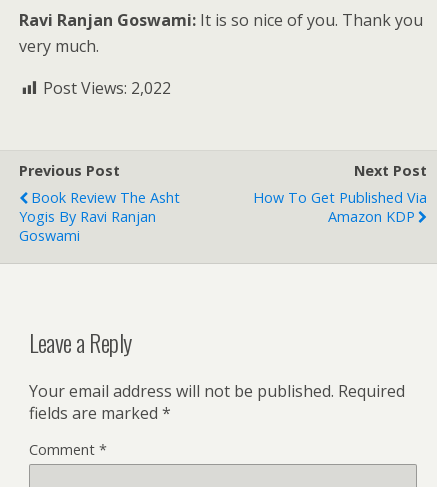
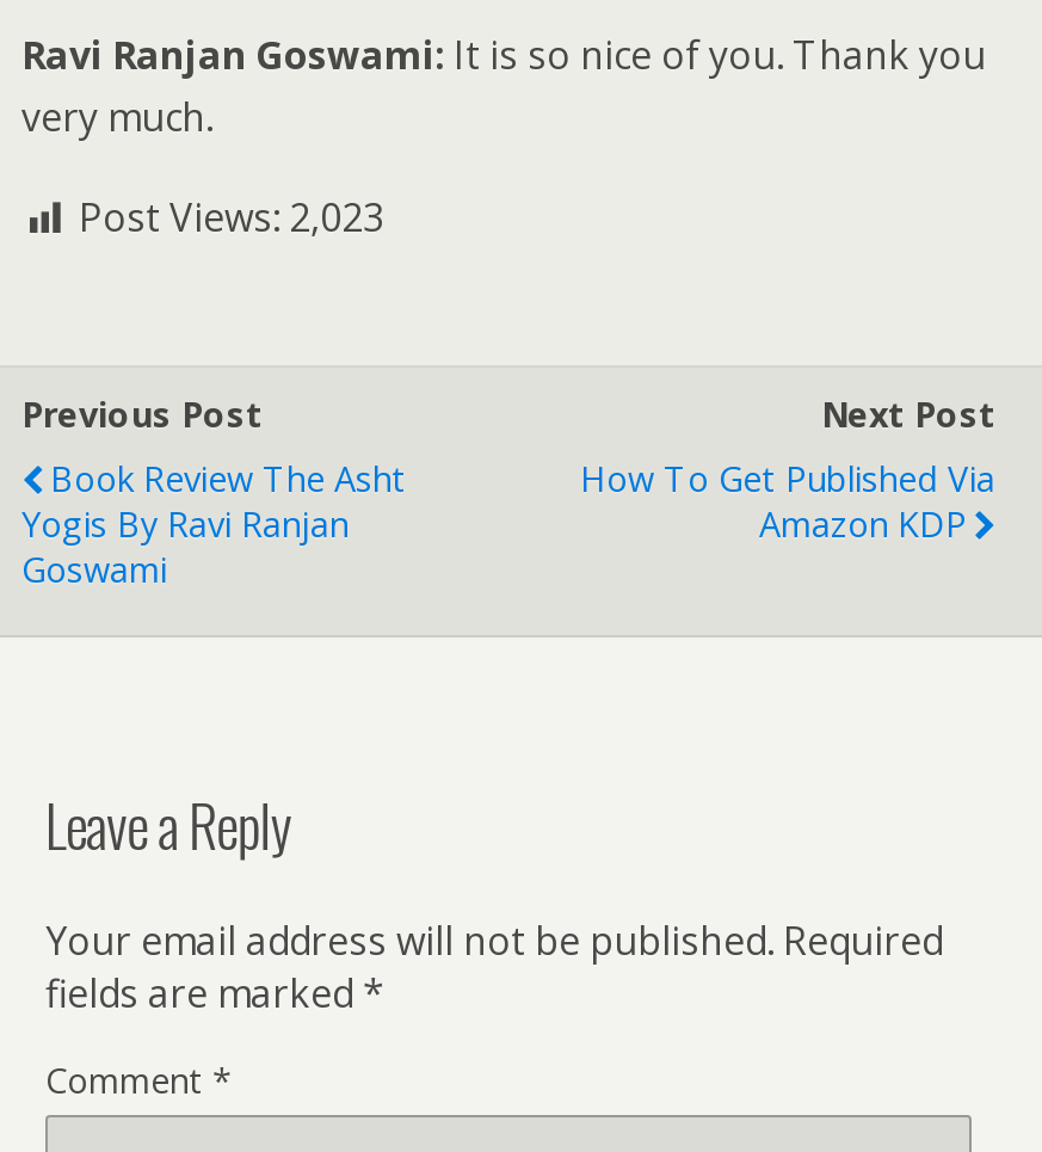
[43,77,171,99] Post Views: 2,022 -> [79,191,384,244] Post Views: 2,023

